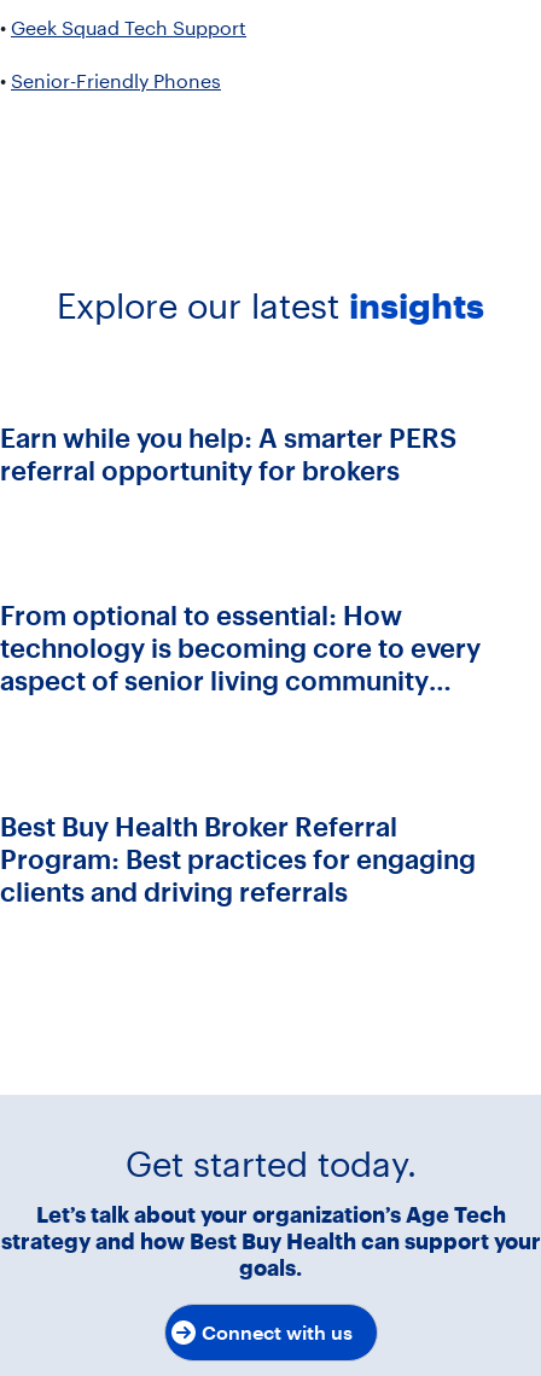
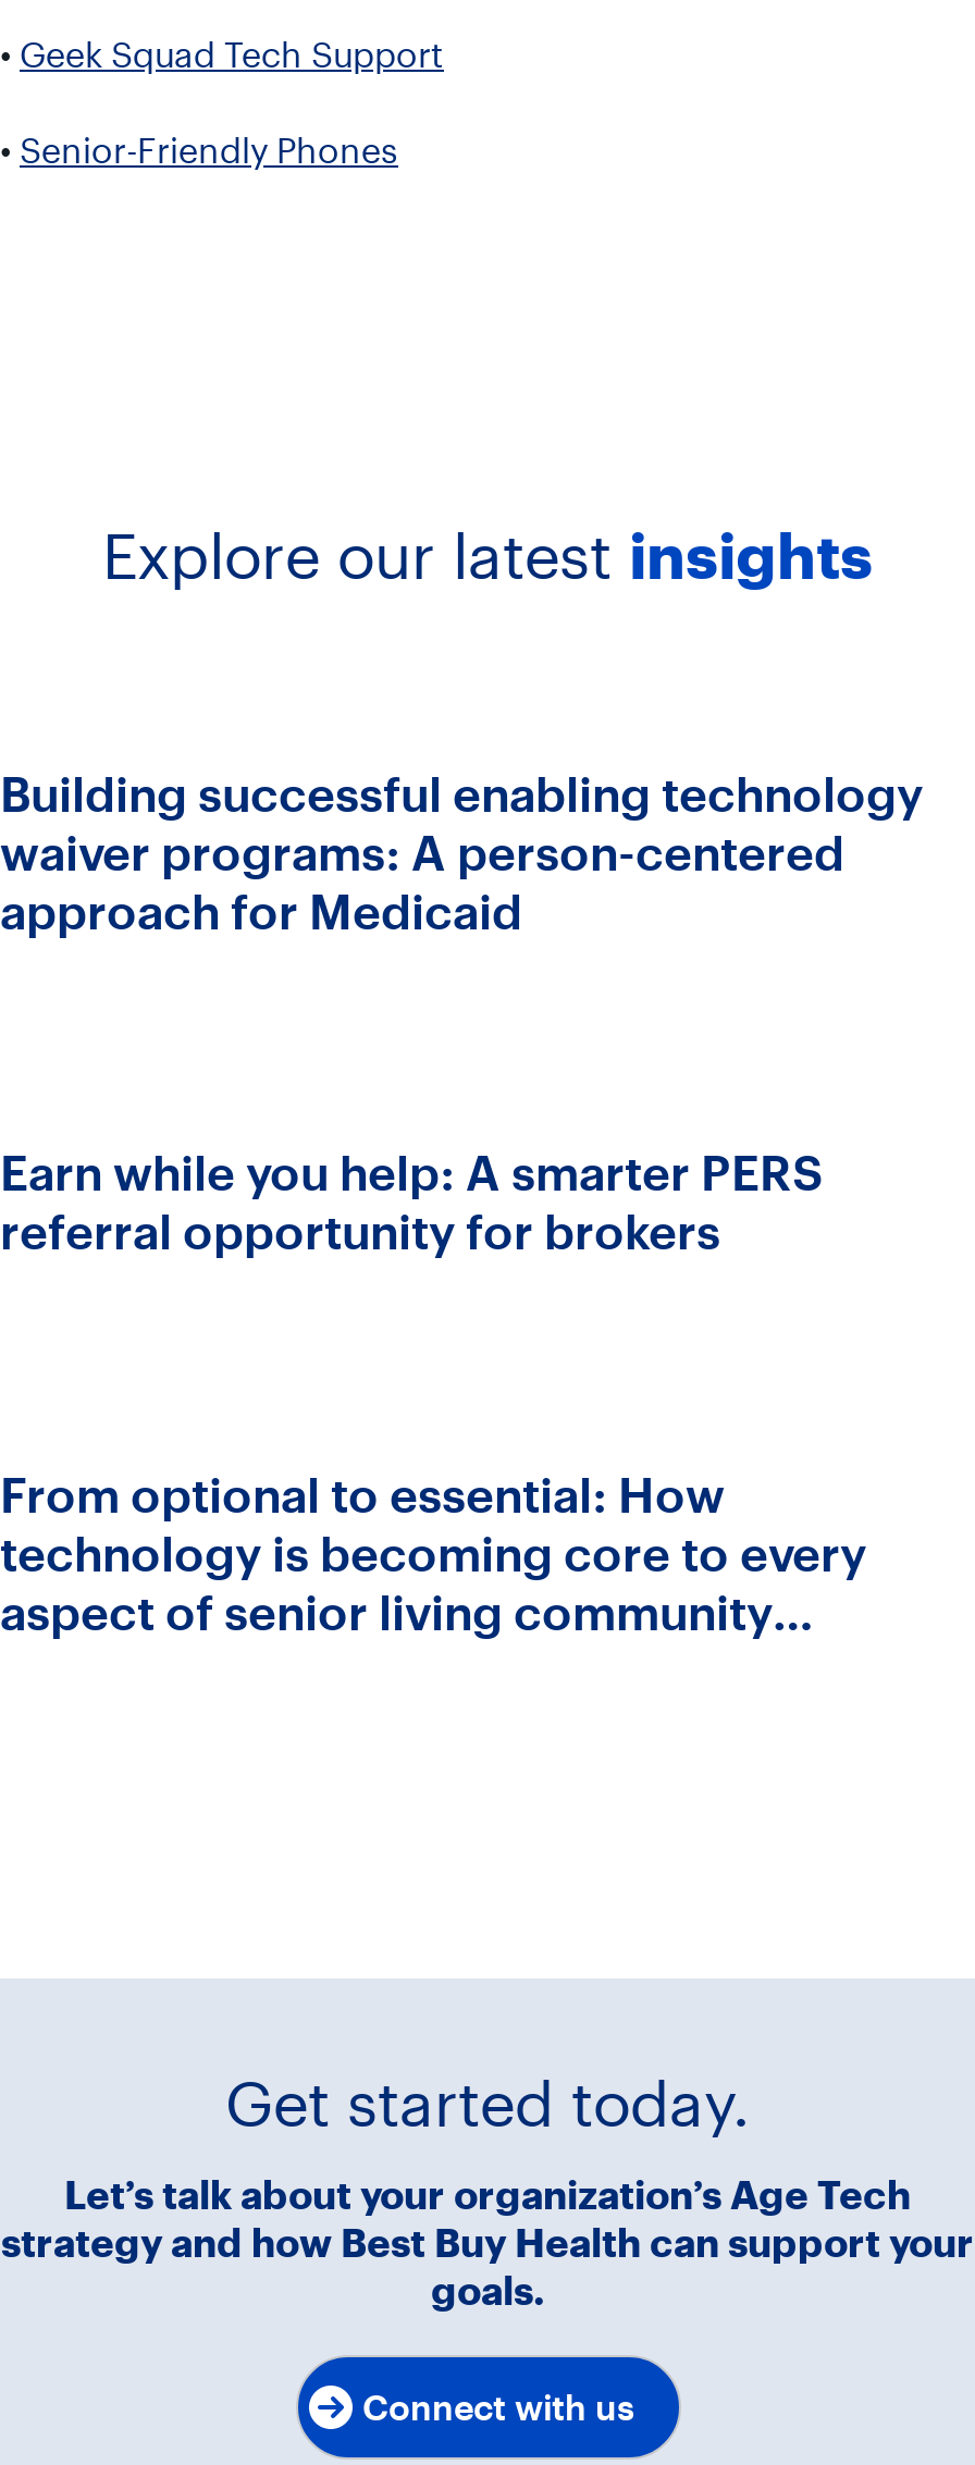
none -> [0,763,923,941] Building successful enabling technology | waiver programs: A person-centered | approach for Medicaid
moved [0,421,481,698] -> [0,1143,866,1643]: Earn while you help: A smarter PERS | referral opportunity for brokers | From optional to essential: How | technology is becoming core to every | aspect of senior living community
[0,810,476,909] Best Buy Health Broker Referral | Program: Best practices for engaging | clients and driving referrals -> none

